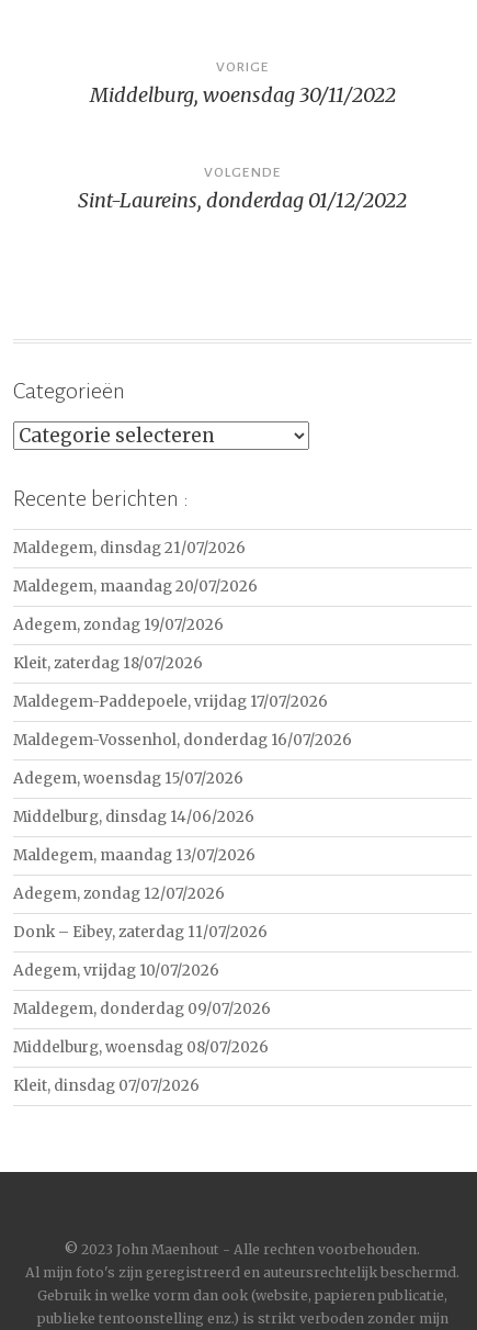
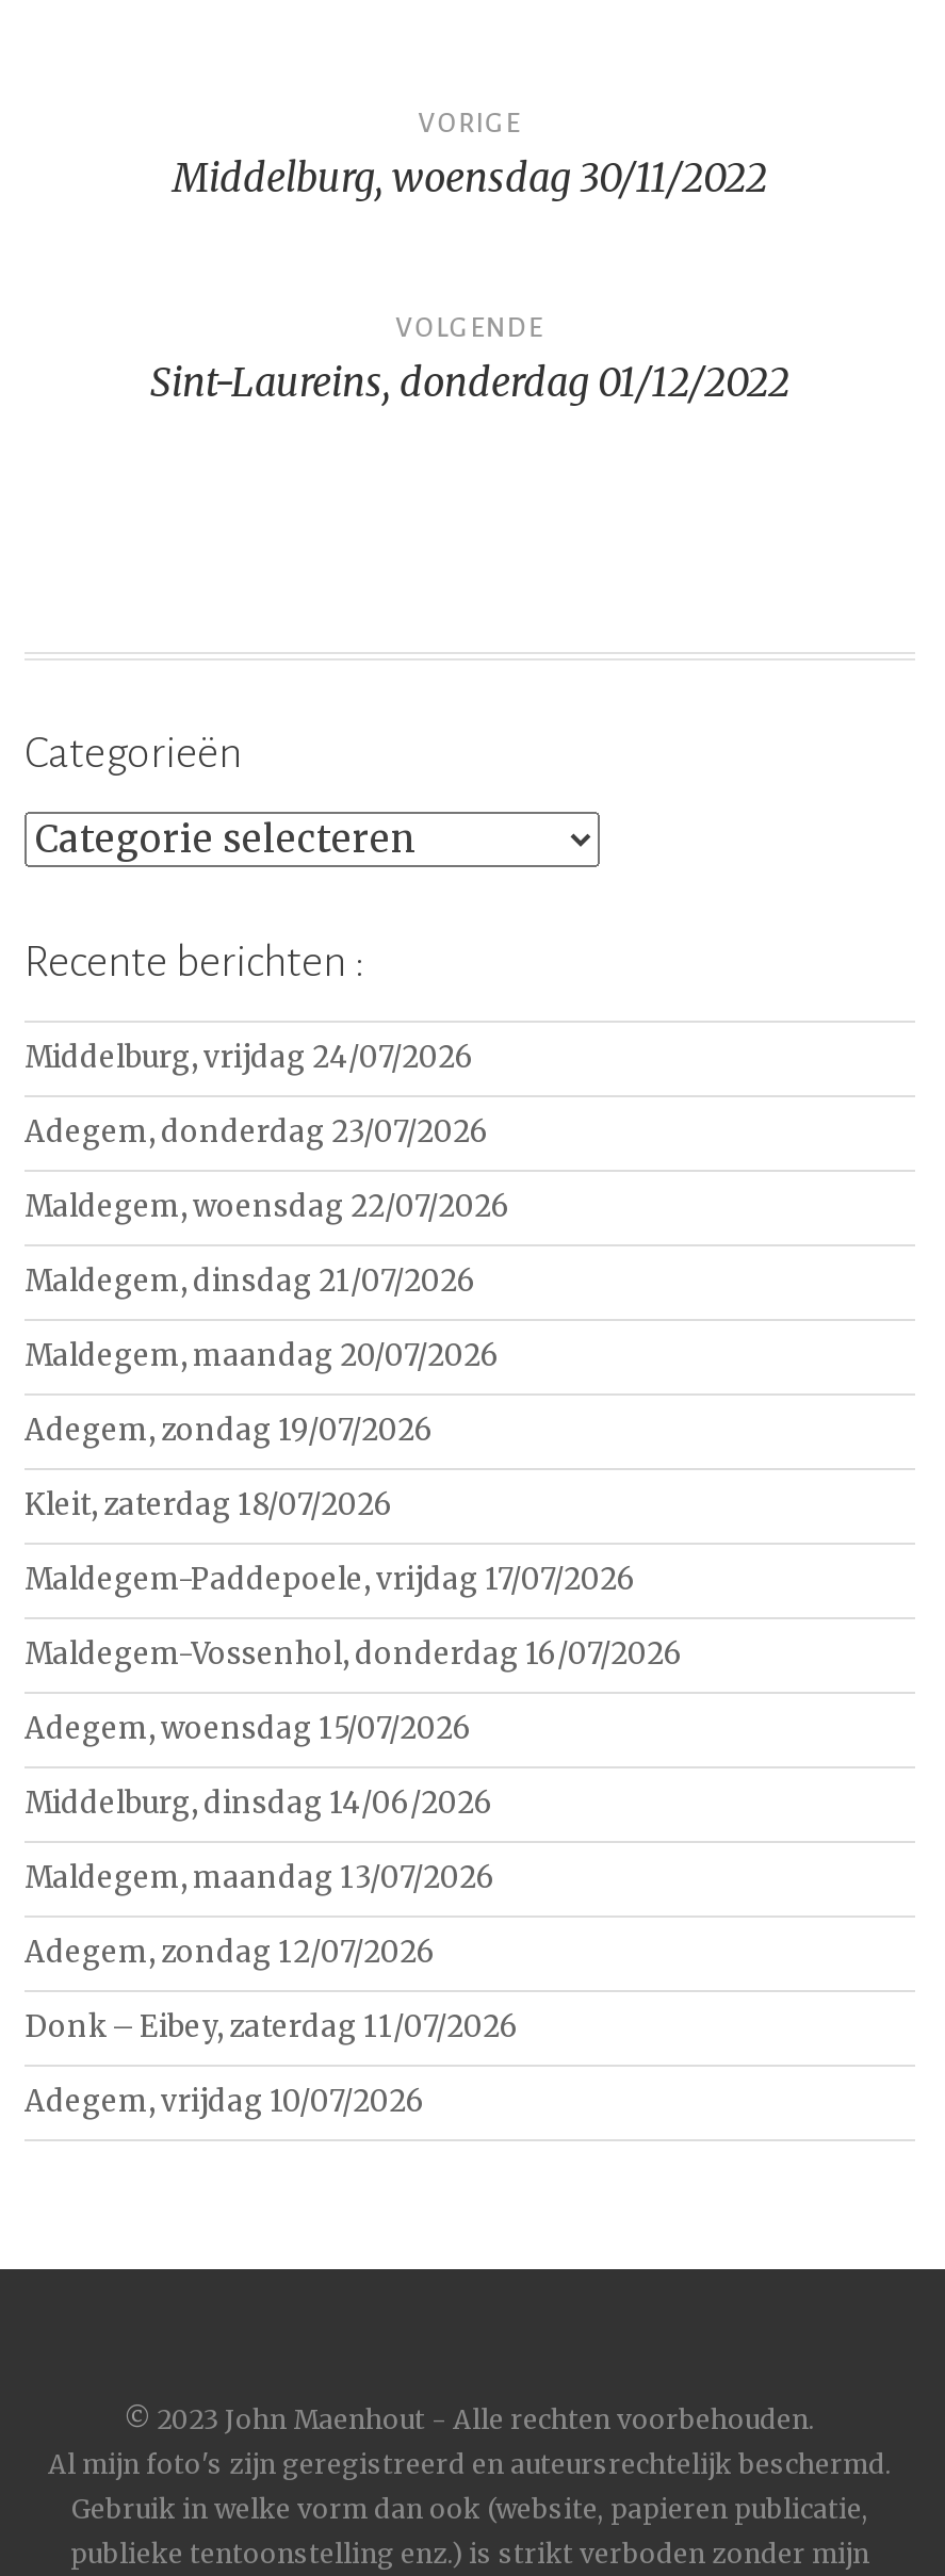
none -> [25,1039,510,1224] Middelburg, vrijdag 24/07/2026 | Adegem, donderdag 23/07/2026 | Maldegem, woensdag 22/07/2026
moved [13,538,352,979] -> [25,1262,683,2119]: Maldegem, dinsdag 21/07/2026 | Maldegem, maandag 20/07/2026 | Adegem, zondag 19/07/2026 | ... | Donk – Eibey, zaterdag 11/07/2026 | Adegem, vrijdag 10/07/2026
[13,999,271,1095] Maldegem, donderdag 09/07/2026 | Middelburg, woensdag 08/07/2026 | Kleit, dinsdag 07/07/2026 -> none

